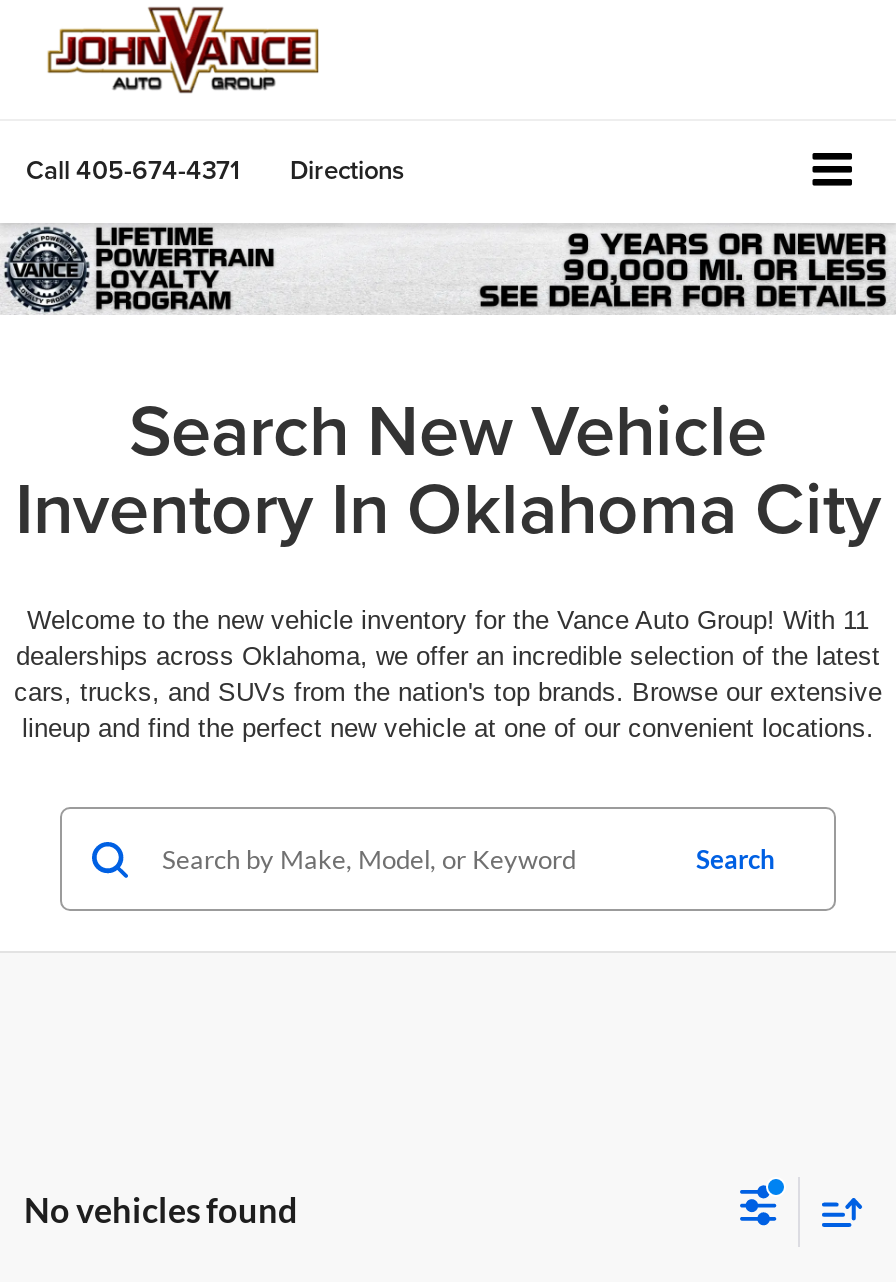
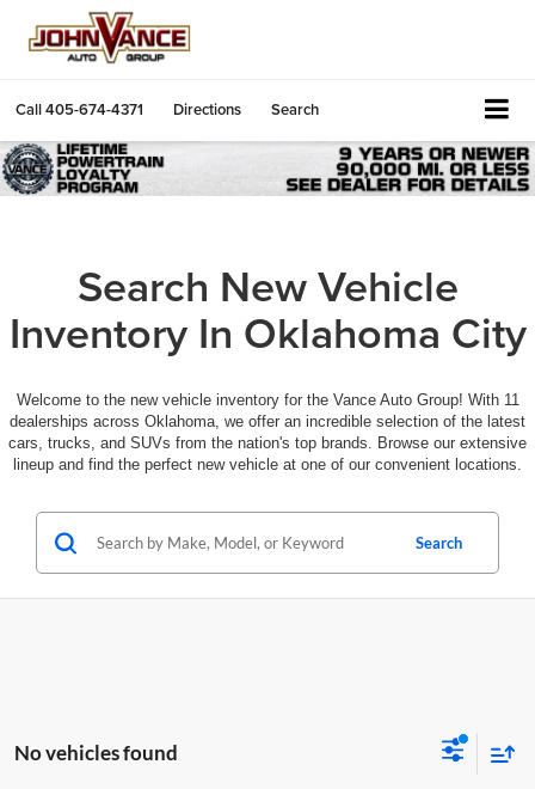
none -> [271,98,319,121] Search

